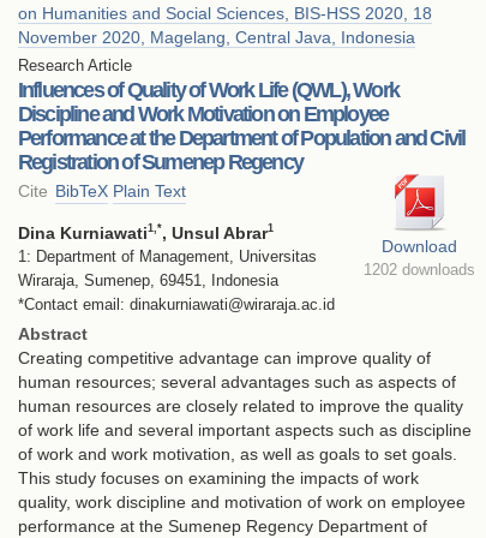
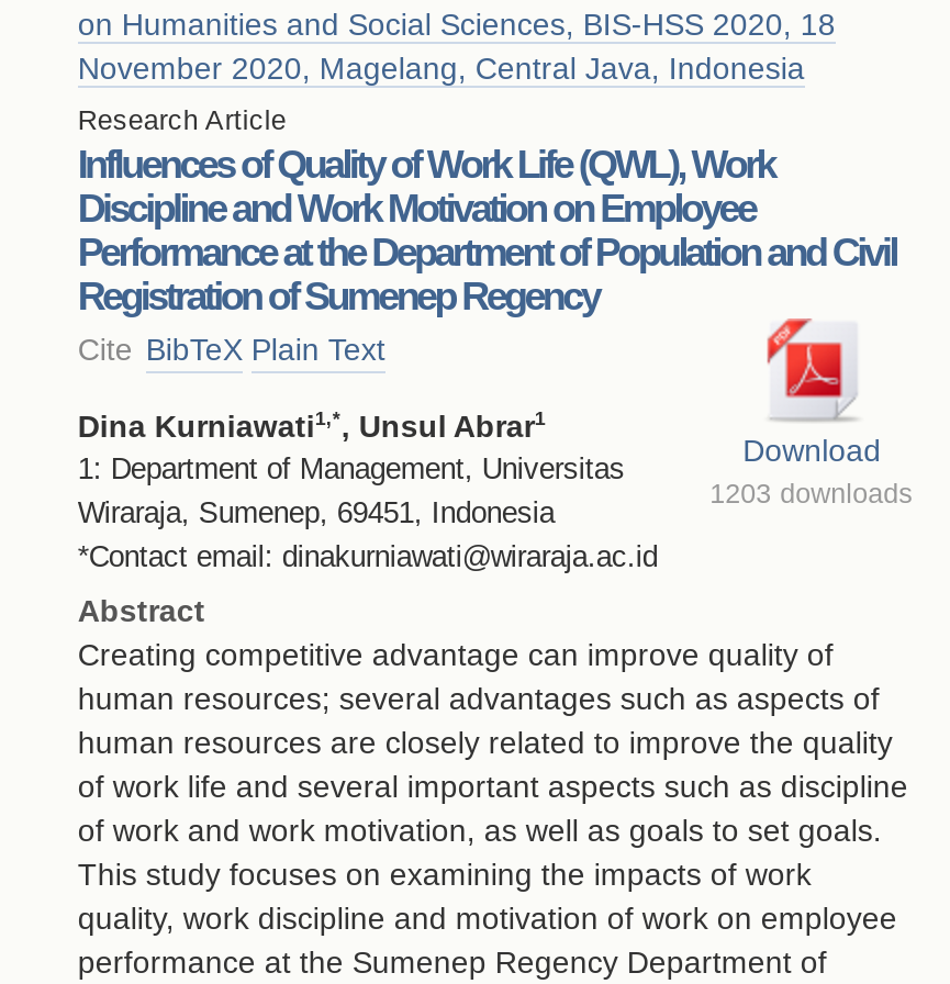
[363,261,475,278] 1202 downloads -> [710,478,914,509] 1203 downloads

